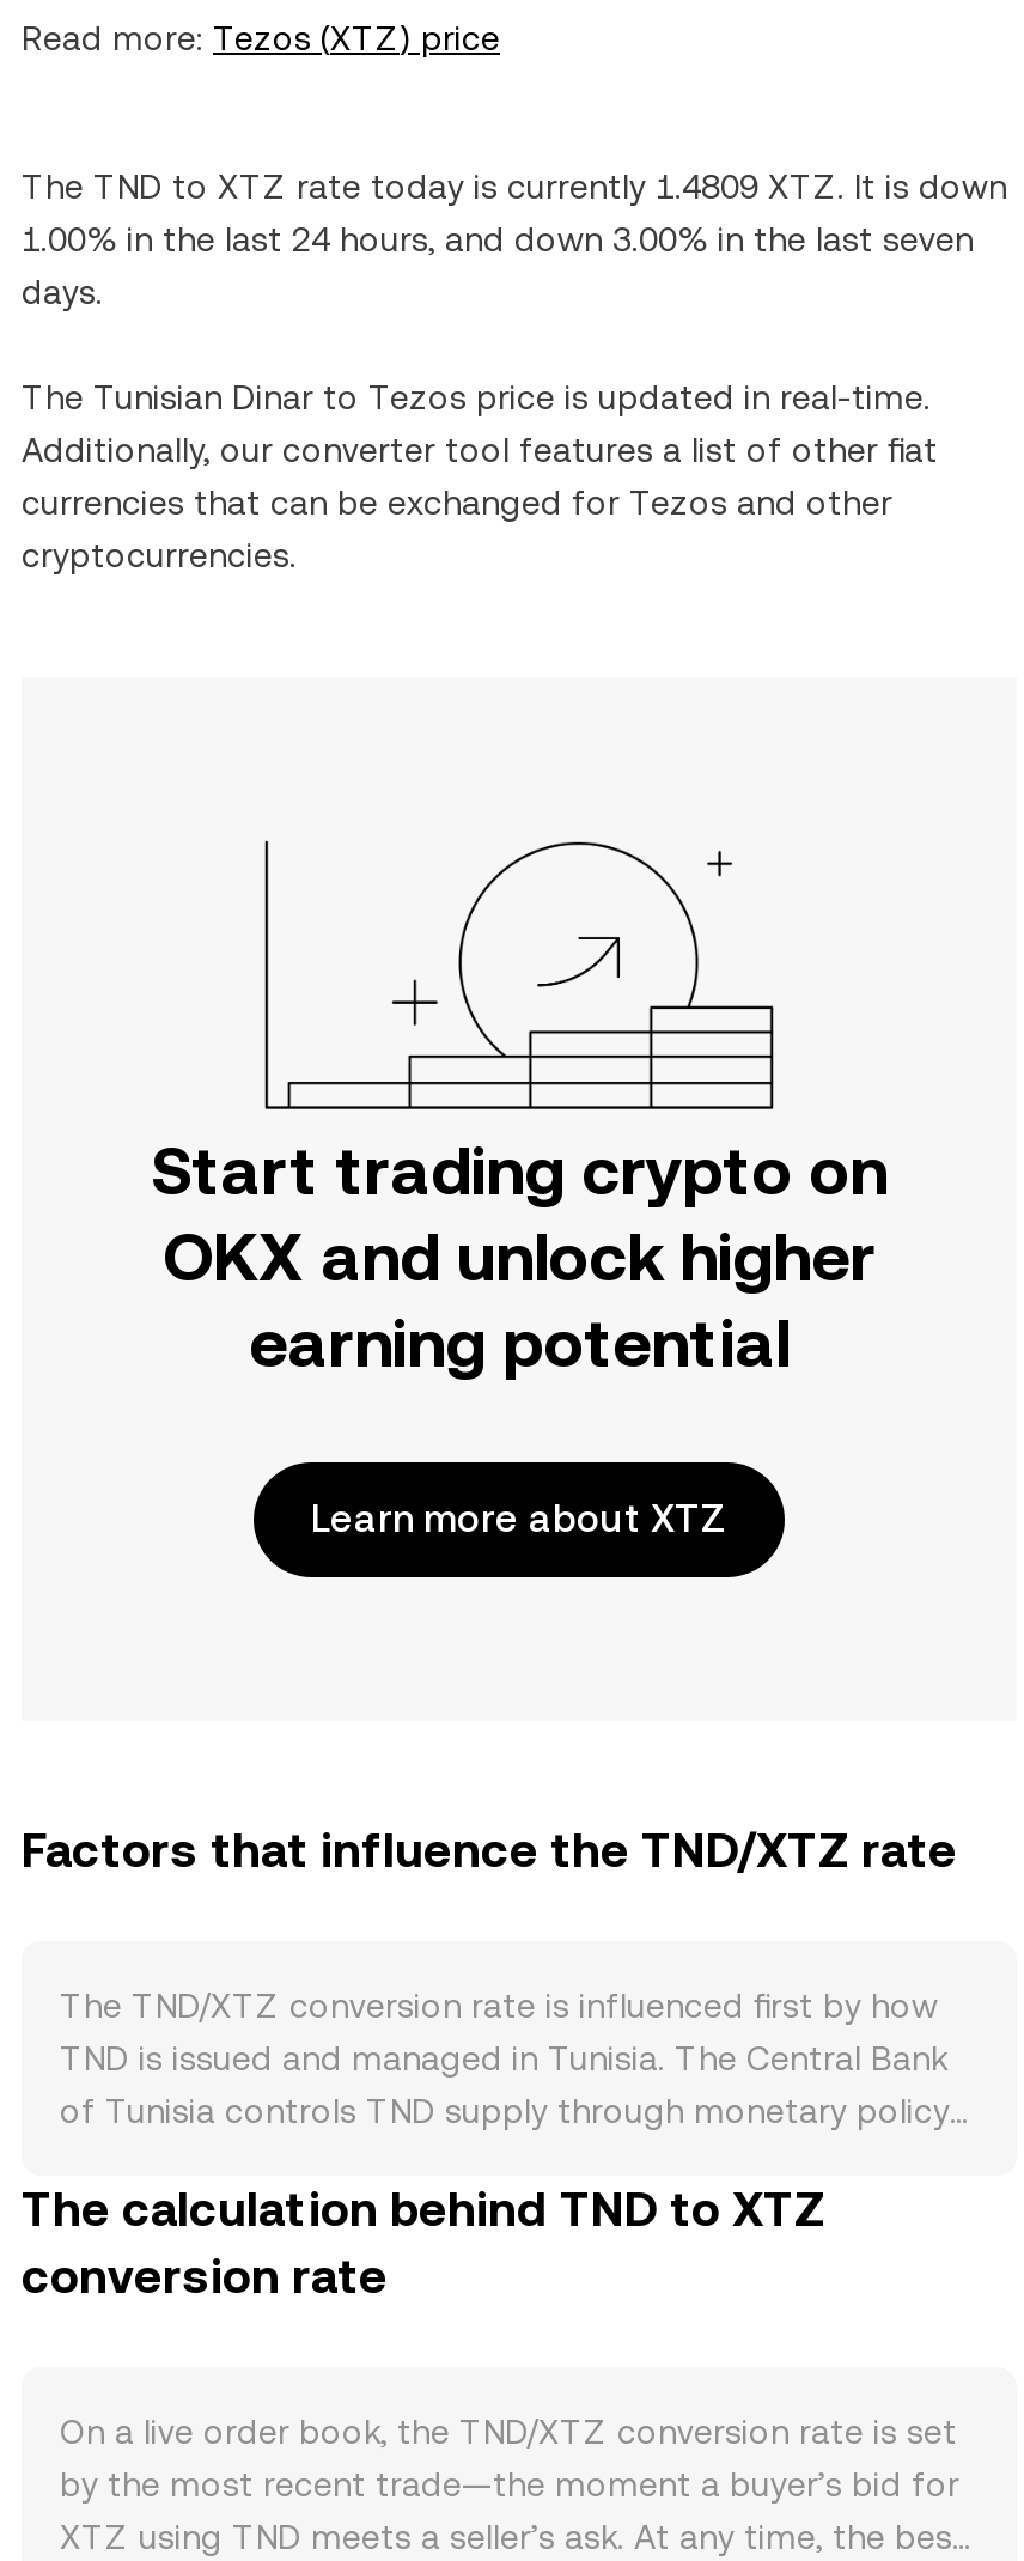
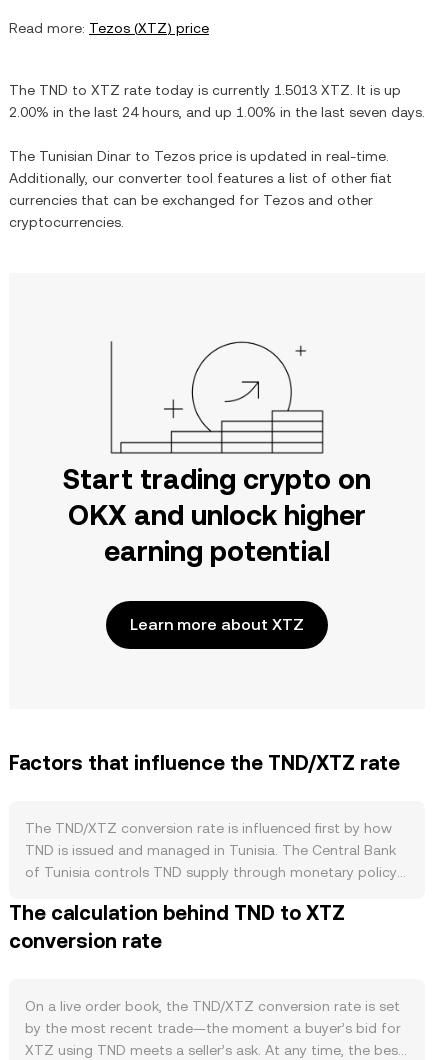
[22,168,1007,311] The TND to XTZ rate today is currently 1.4809 XTZ. It is down | 1.00% in the last 24 hours, and down 3.00% in the last seven | days. -> [9,82,425,120] The TND to XTZ rate today is currently 1.5013 XTZ. It is up | 2.00% in the last 24 hours, and up 1.00% in the last seven days.

